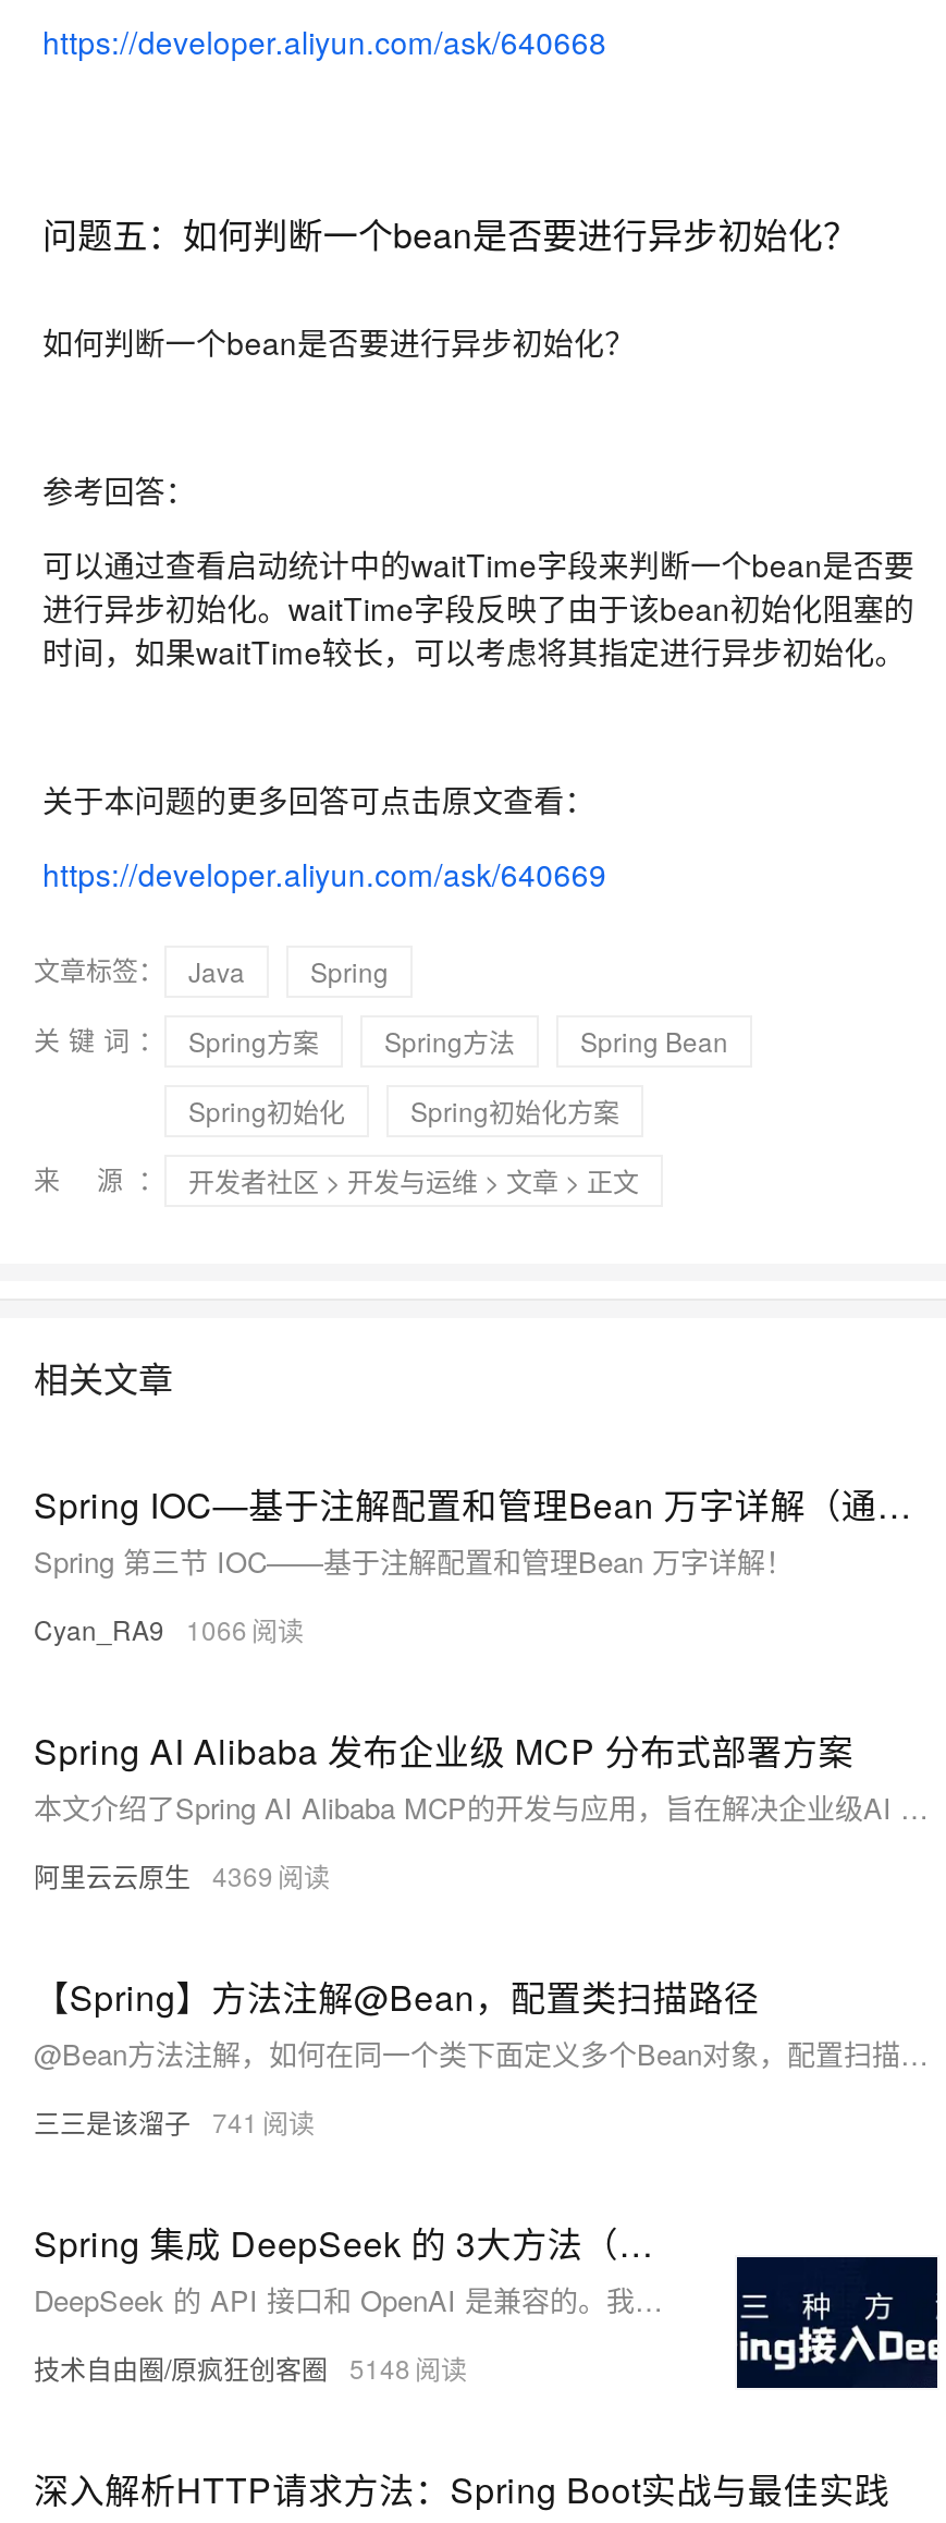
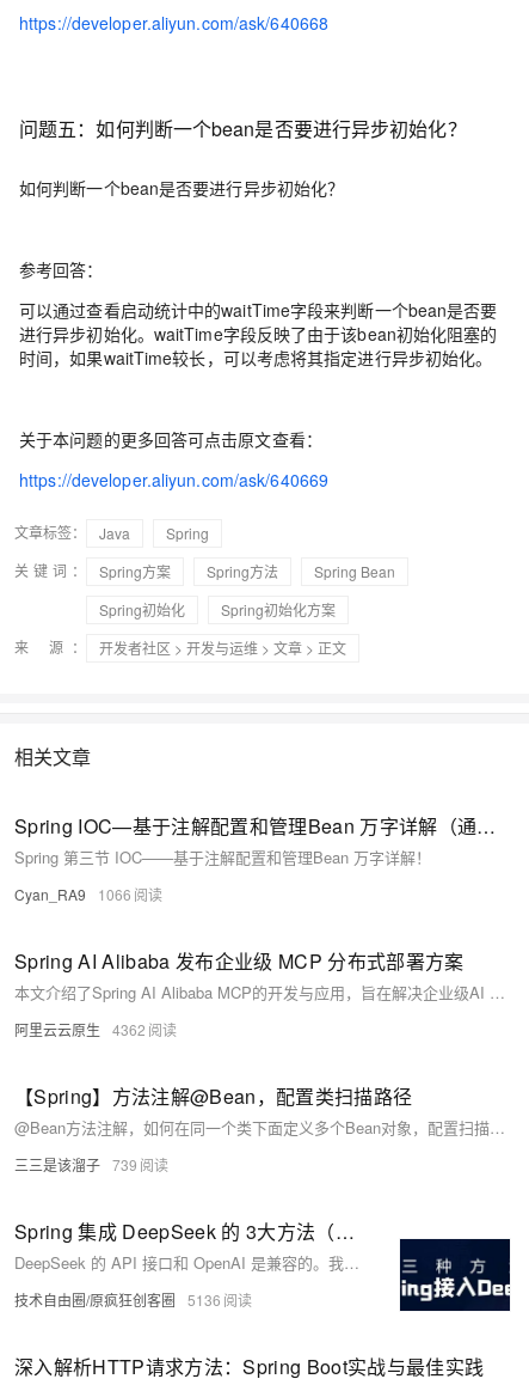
[34,1856,273,1893] 阿里云云原生 4369 -> [14,1019,146,1039] 阿里云云原生 4362
[34,2102,258,2140] 三三是该溜子 741 -> [14,1154,137,1174] 三三是该溜子 739
[34,2349,410,2386] 技术自由圈/原疯狂创客圈 5148 -> [14,1289,221,1310] 技术自由圈/原疯狂创客圈 5136

